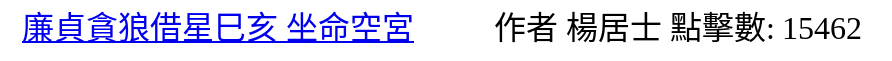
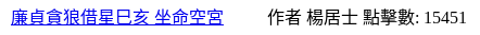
[494,10,862,44] 作者 楊居士 點擊數: 15462 -> [267,8,467,26] 作者 楊居士 點擊數: 15451

